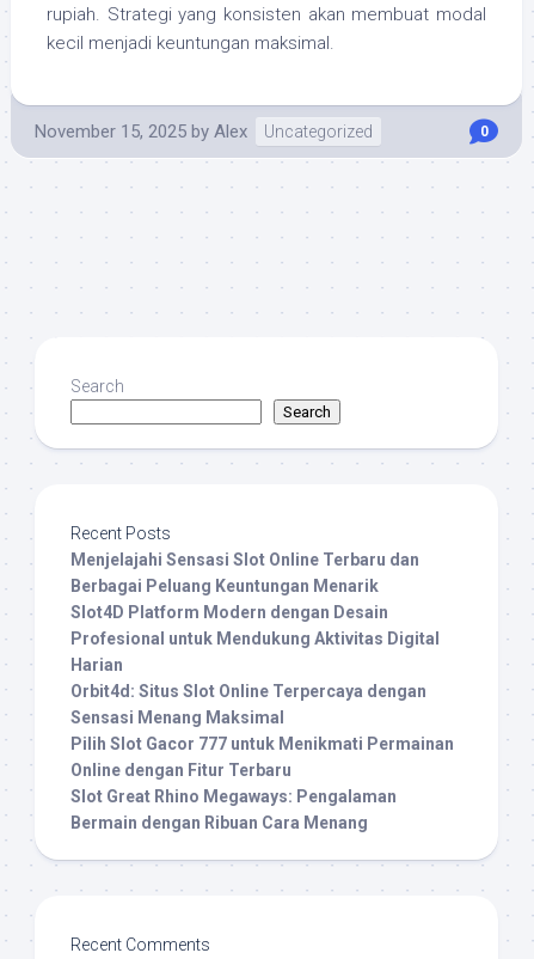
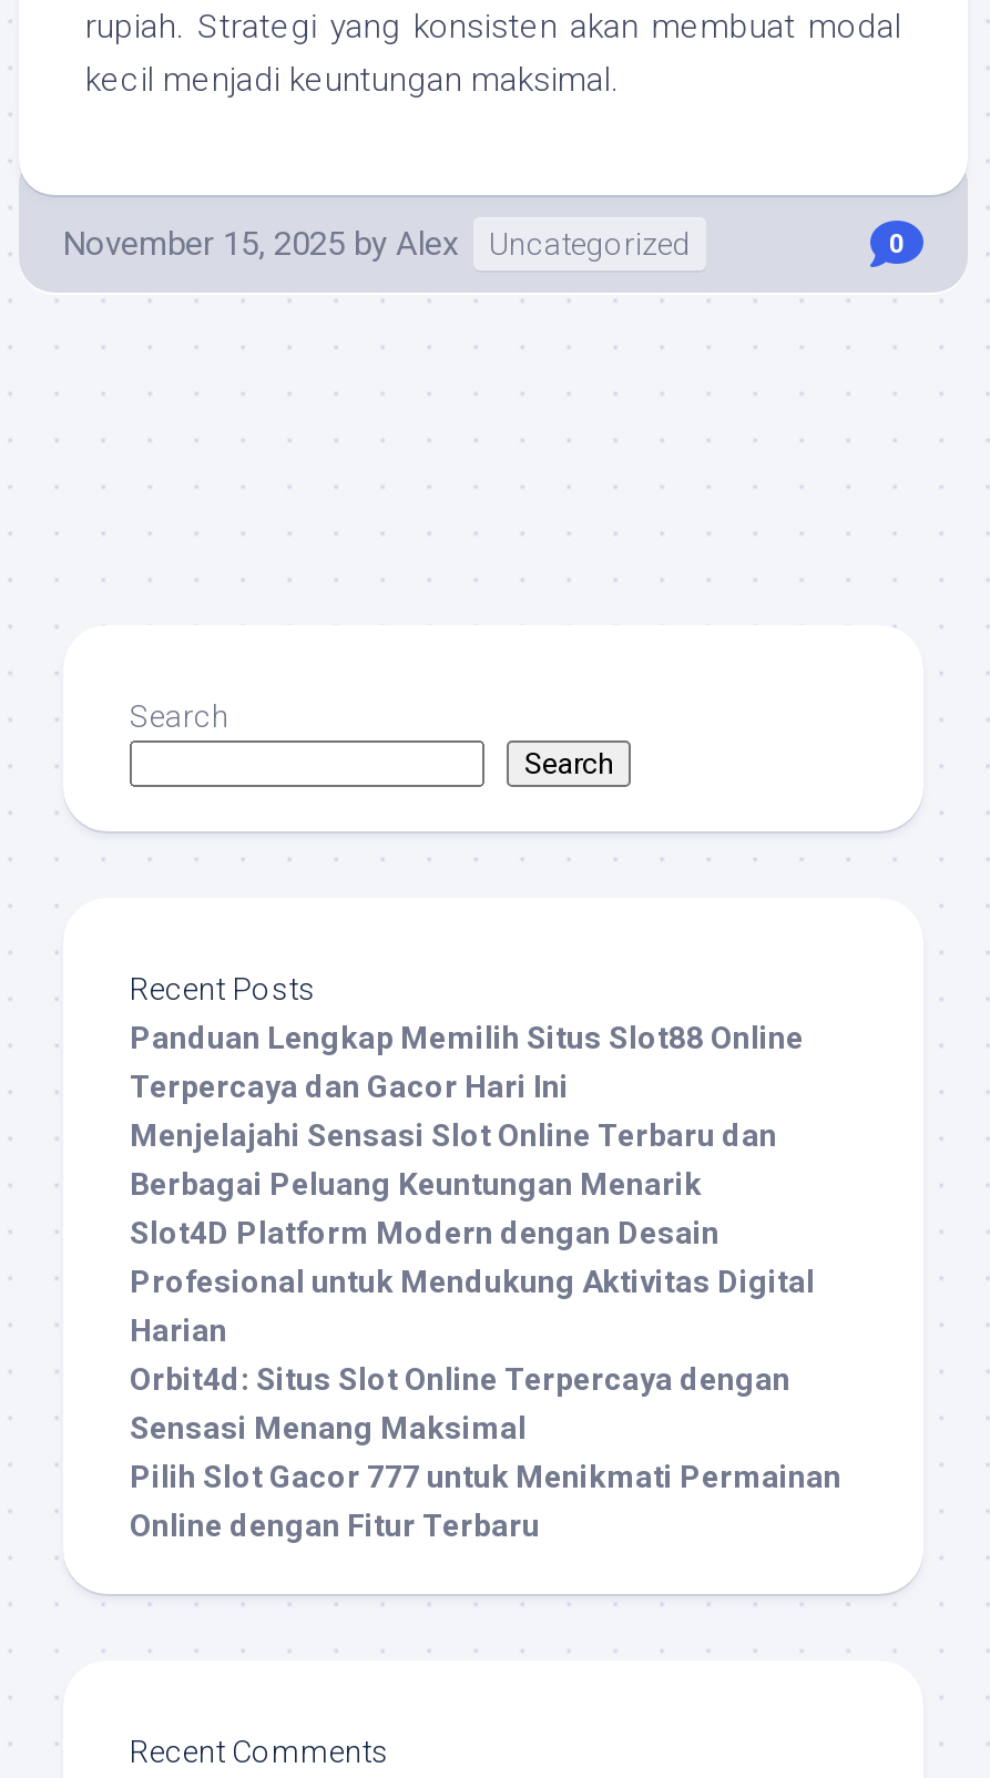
none -> [130,1020,804,1104] Panduan Lengkap Memilih Situs Slot88 Online | Terpercaya dan Gacor Hari Ini
moved [70,550,454,780] -> [130,1117,841,1543]: Menjelajahi Sensasi Slot Online Terbaru dan | Berbagai Peluang Keuntungan Menarik | Slot4D Platform Modern dengan Desain | ... | Pilih Slot Gacor 777 untuk Menikmati Permainan | Online dengan Fitur Terbaru
[70,787,397,832] Slot Great Rhino Megaways: Pengalaman | Bermain dengan Ribuan Cara Menang -> none

